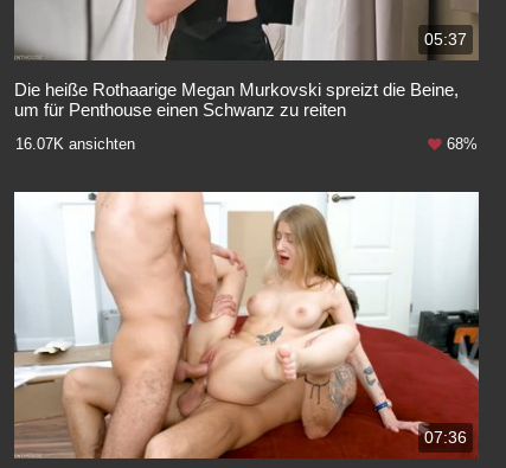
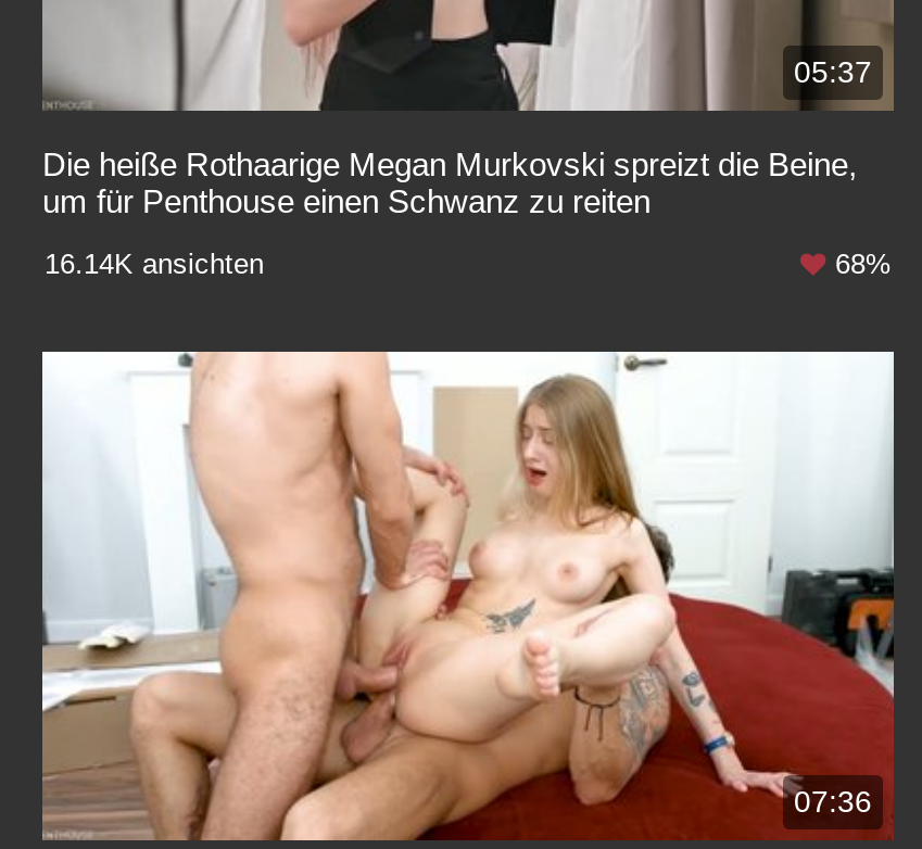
[15,135,135,153] 16.07K ansichten -> [45,247,264,280] 16.14K ansichten

